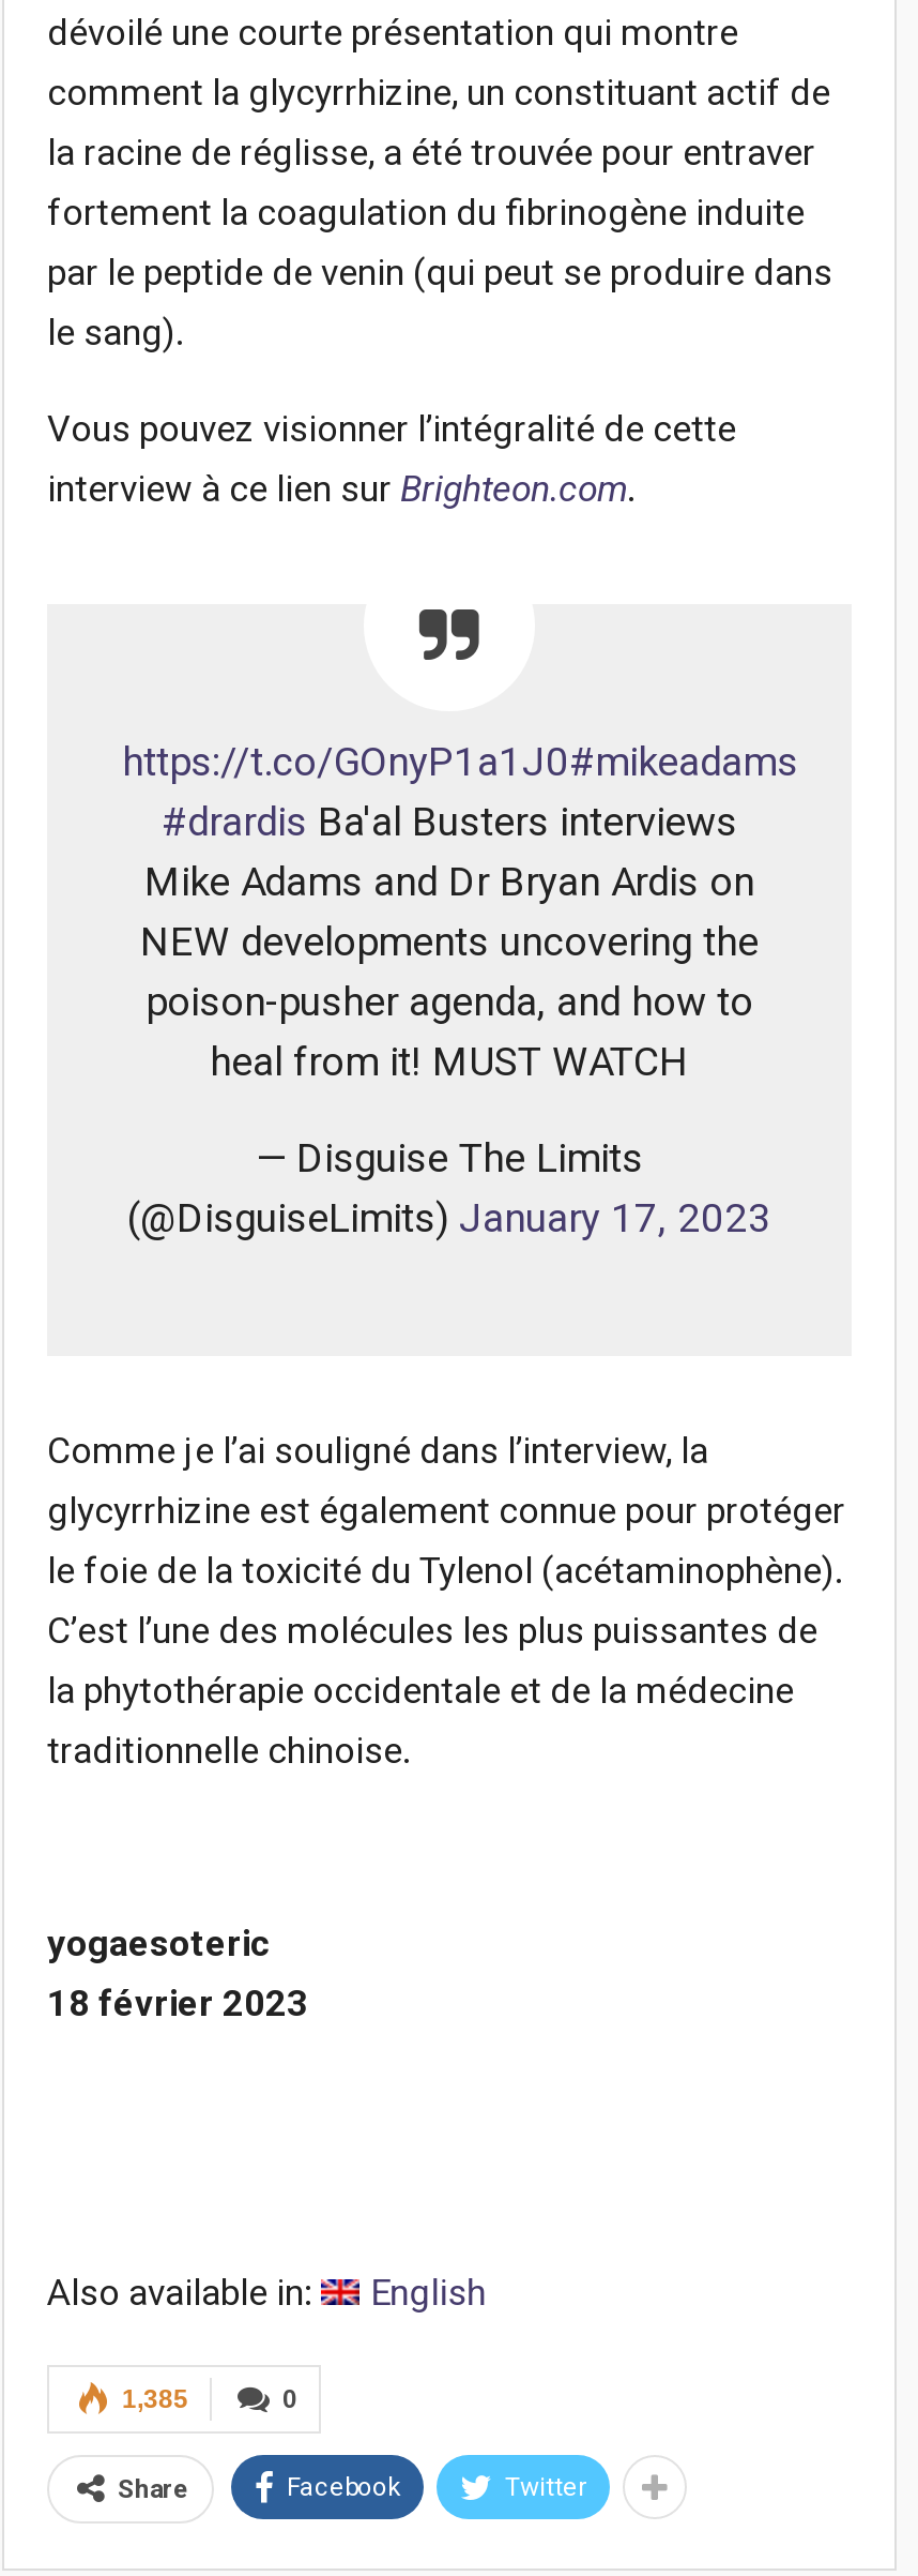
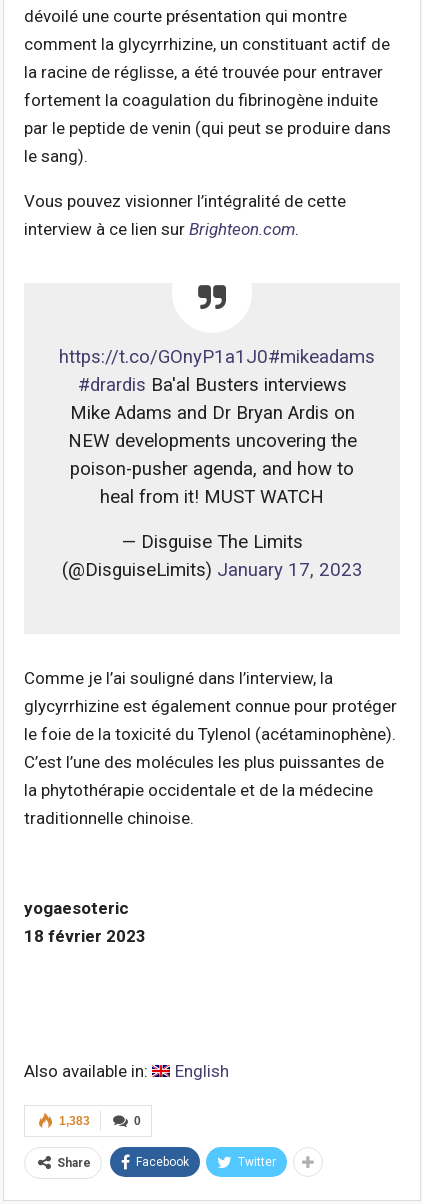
[122,2384,188,2414] 1,385 -> [59,1114,90,1128] 1,383

